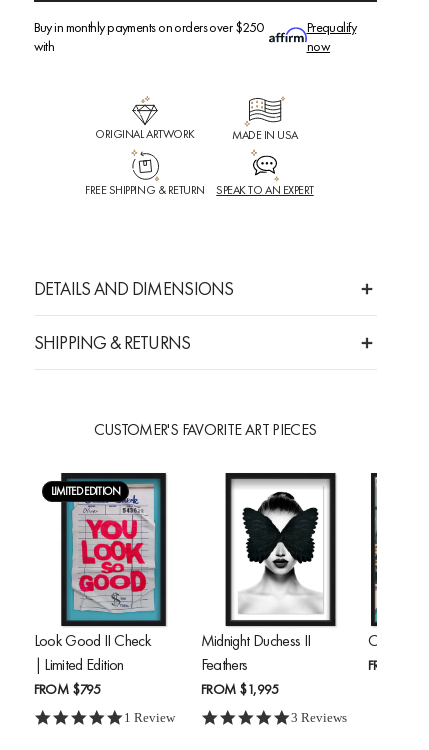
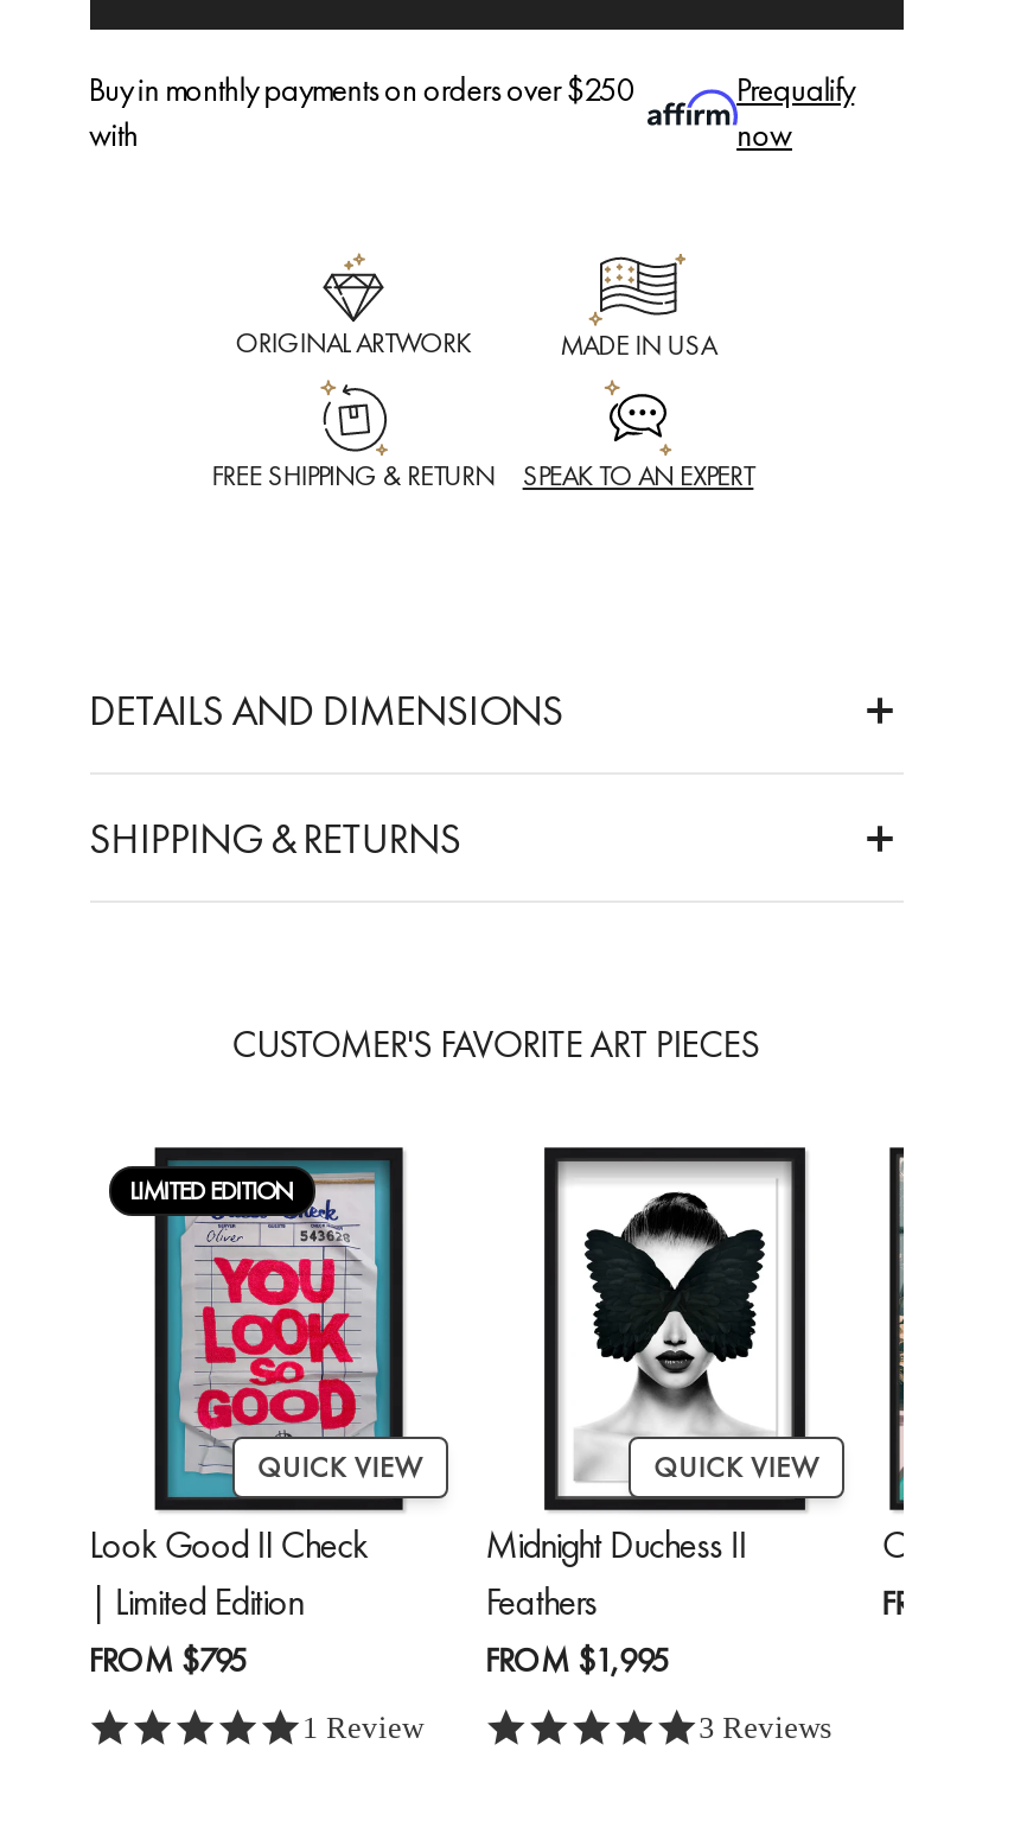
none -> [258,1448,421,1486] QUICK VIEW
none -> [654,1448,818,1486] QUICK VIEW

